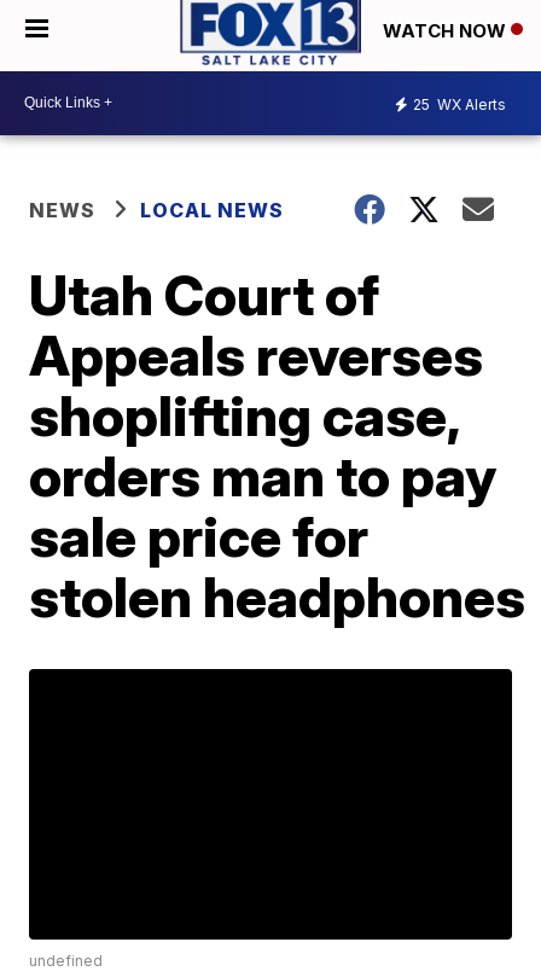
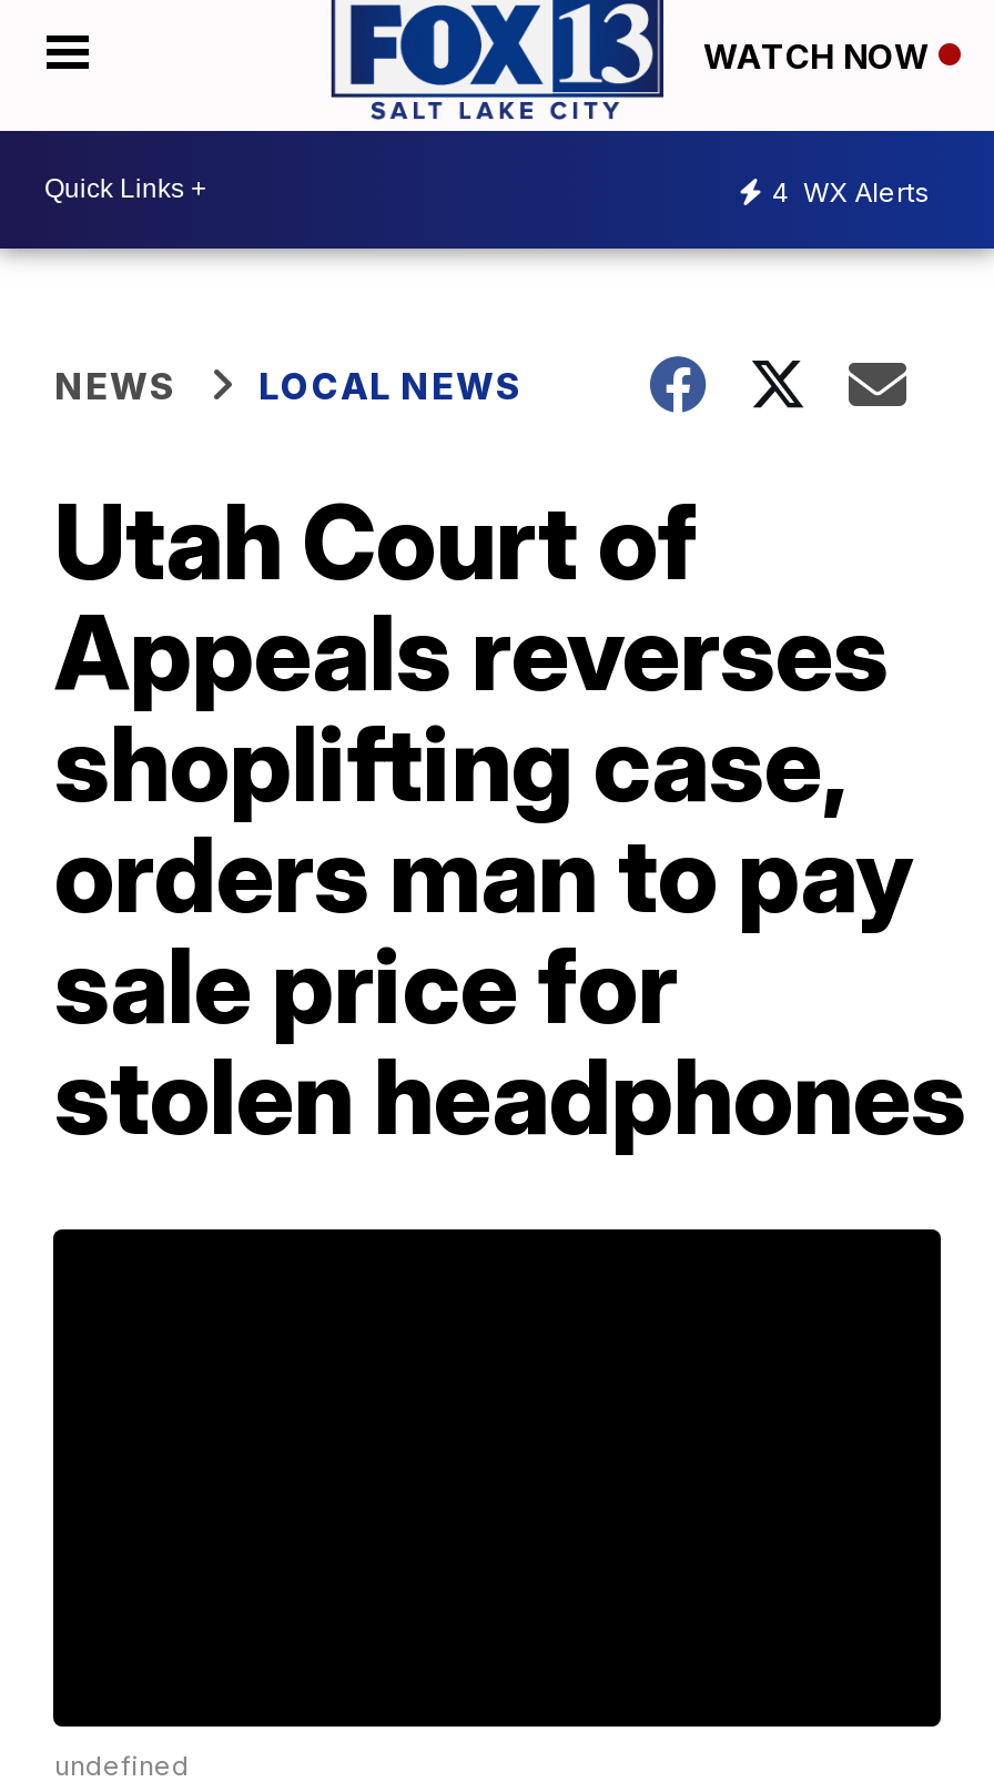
[413,96,506,114] 25 WX Alerts -> [772,176,930,209] 4 WX Alerts

